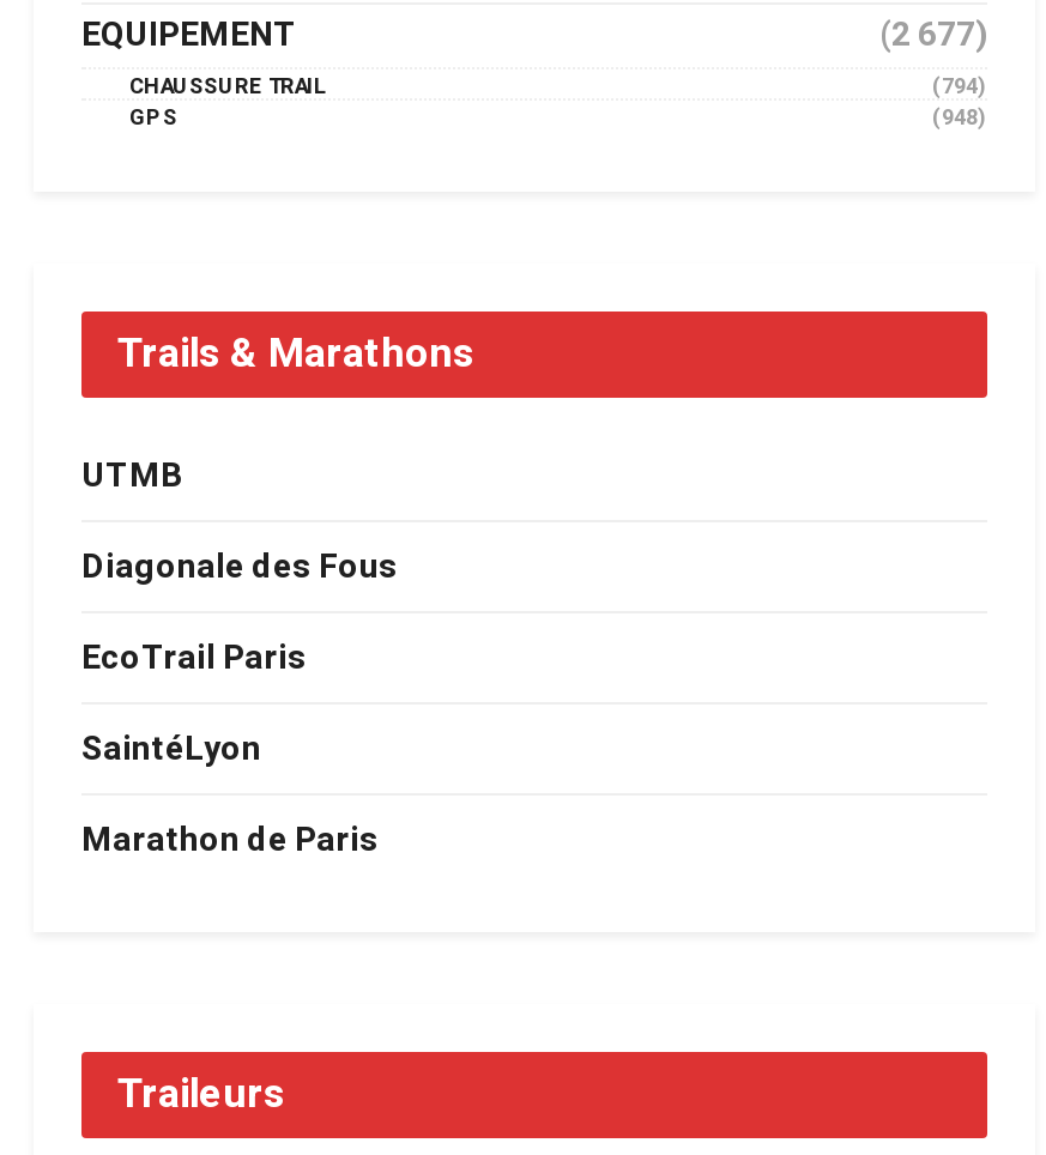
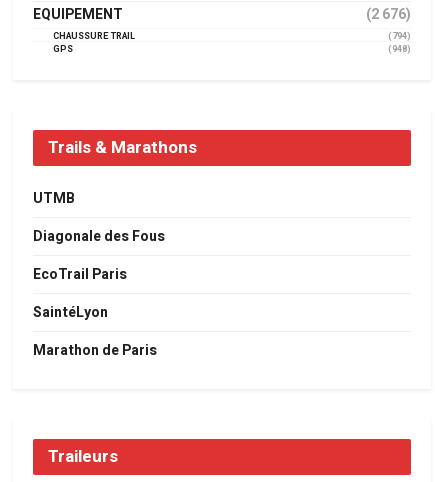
[879,10,987,61] (2 677) -> [366,4,411,25] (2 676)

